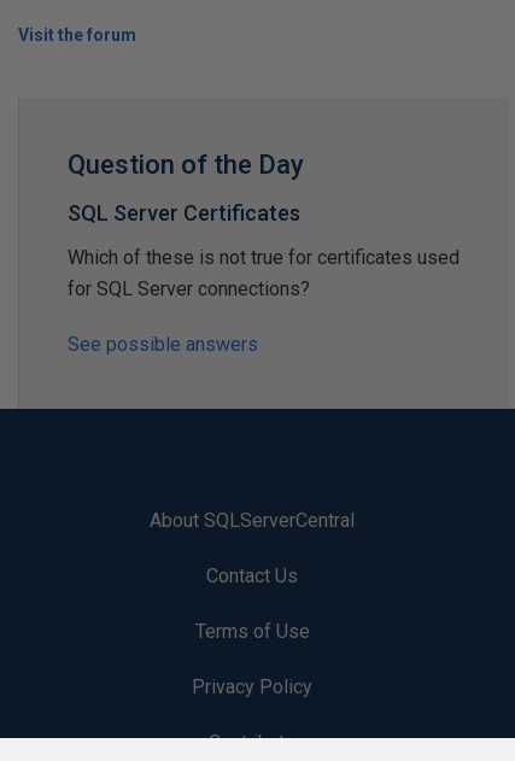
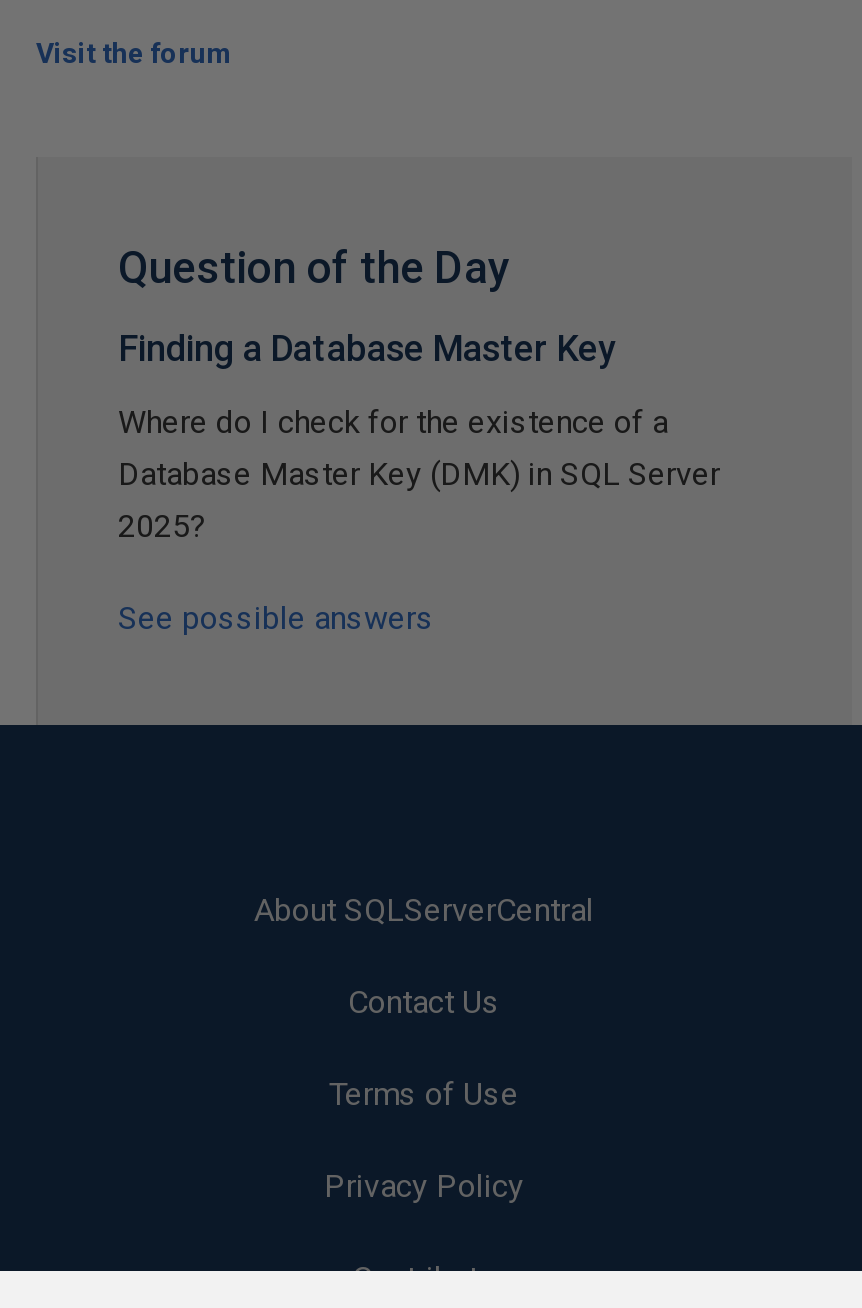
[68,200,300,226] SQL Server Certificates -> [118,327,616,369] Finding a Database Master Key
[68,246,460,300] Which of these is not true for certificates used | for SQL Server connections? -> [118,403,720,545] Where do I check for the existence of a | Database Master Key (DMK) in SQL Server | 2025?

